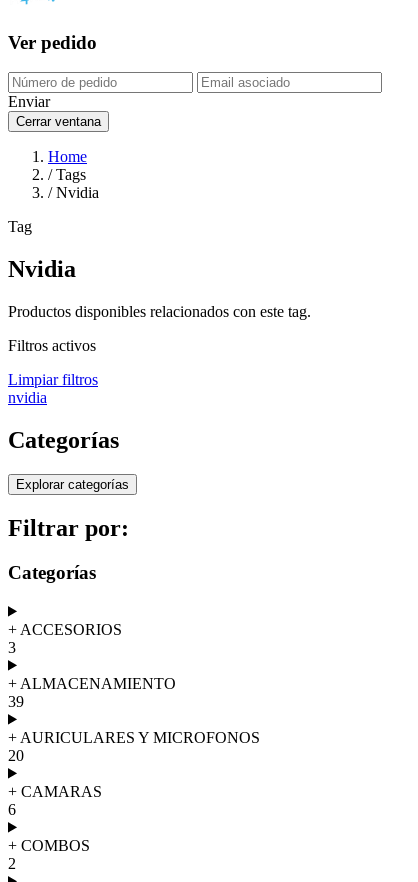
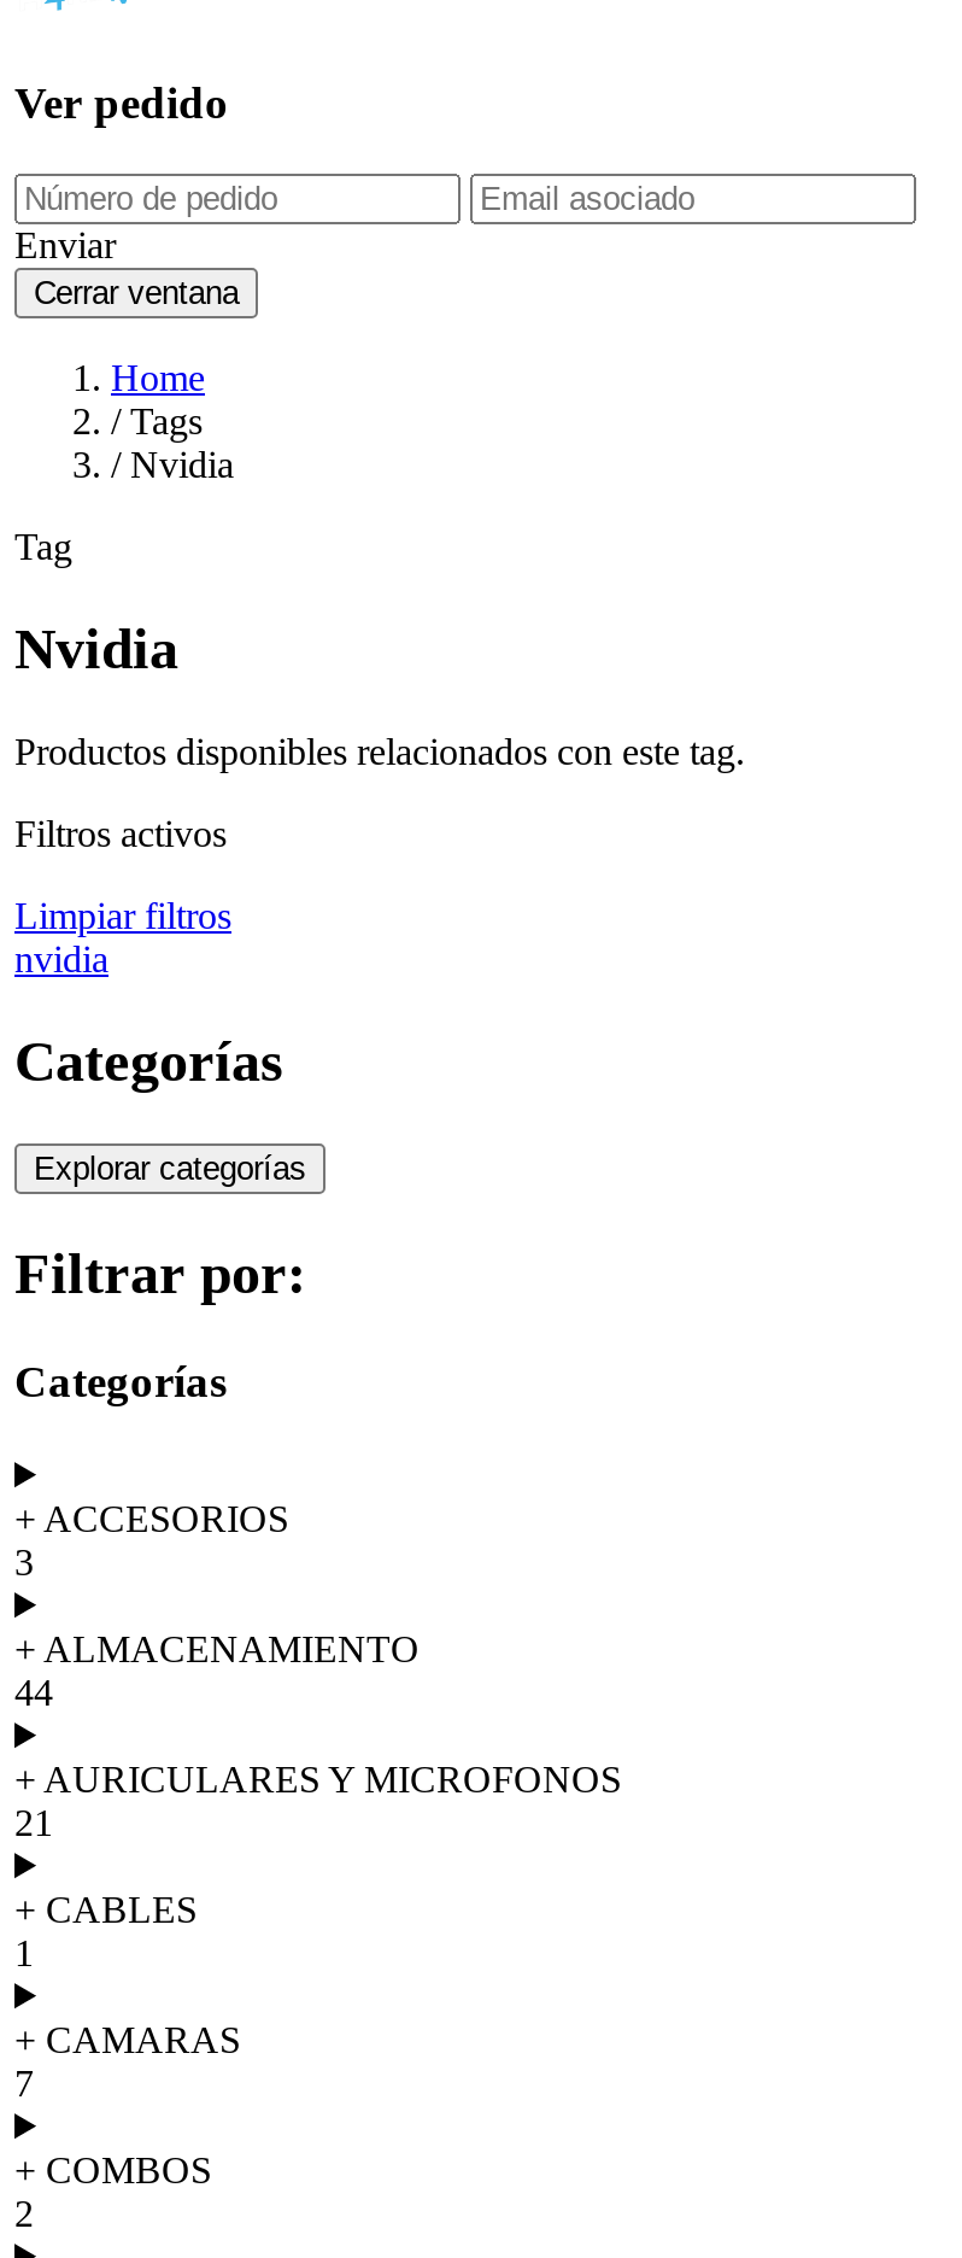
[8,693,24,710] 39 -> [14,1671,53,1712] 44
[8,747,24,764] 20 -> [14,1801,198,1972] 21 | + CABLES | 1
[8,801,16,818] 6 -> [14,2062,34,2103] 7

